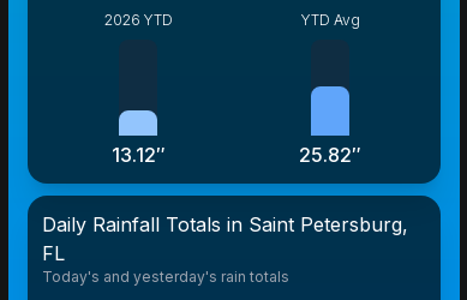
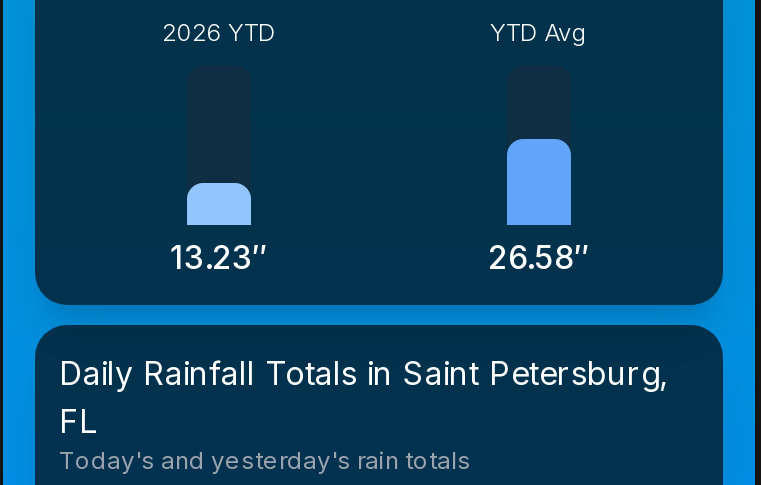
[111,143,165,167] 13.12″ -> [170,237,268,277] 13.23″
[299,143,361,167] 25.82″ -> [488,237,590,277] 26.58″

